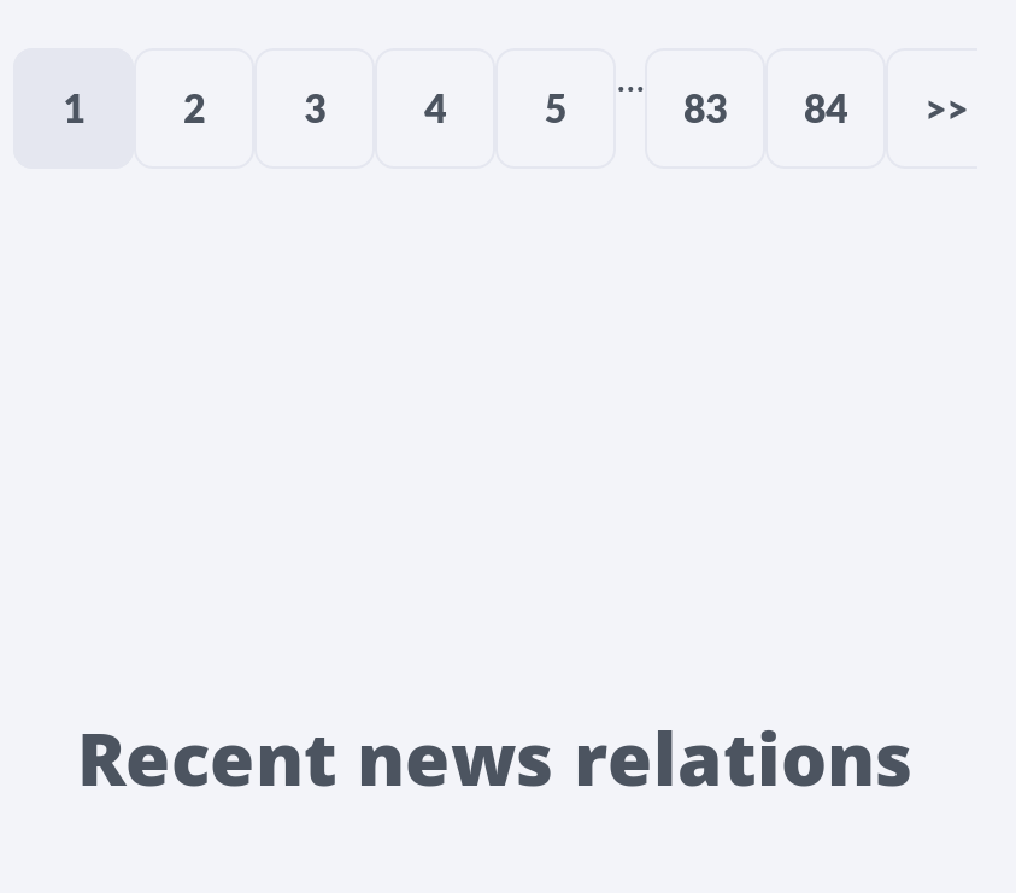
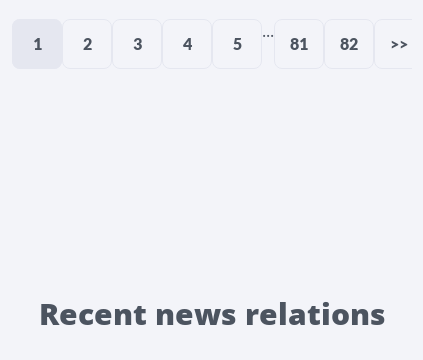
[683,85,727,130] 83 -> [290,34,308,53] 81
[804,85,847,130] 84 -> [340,34,358,53] 82

